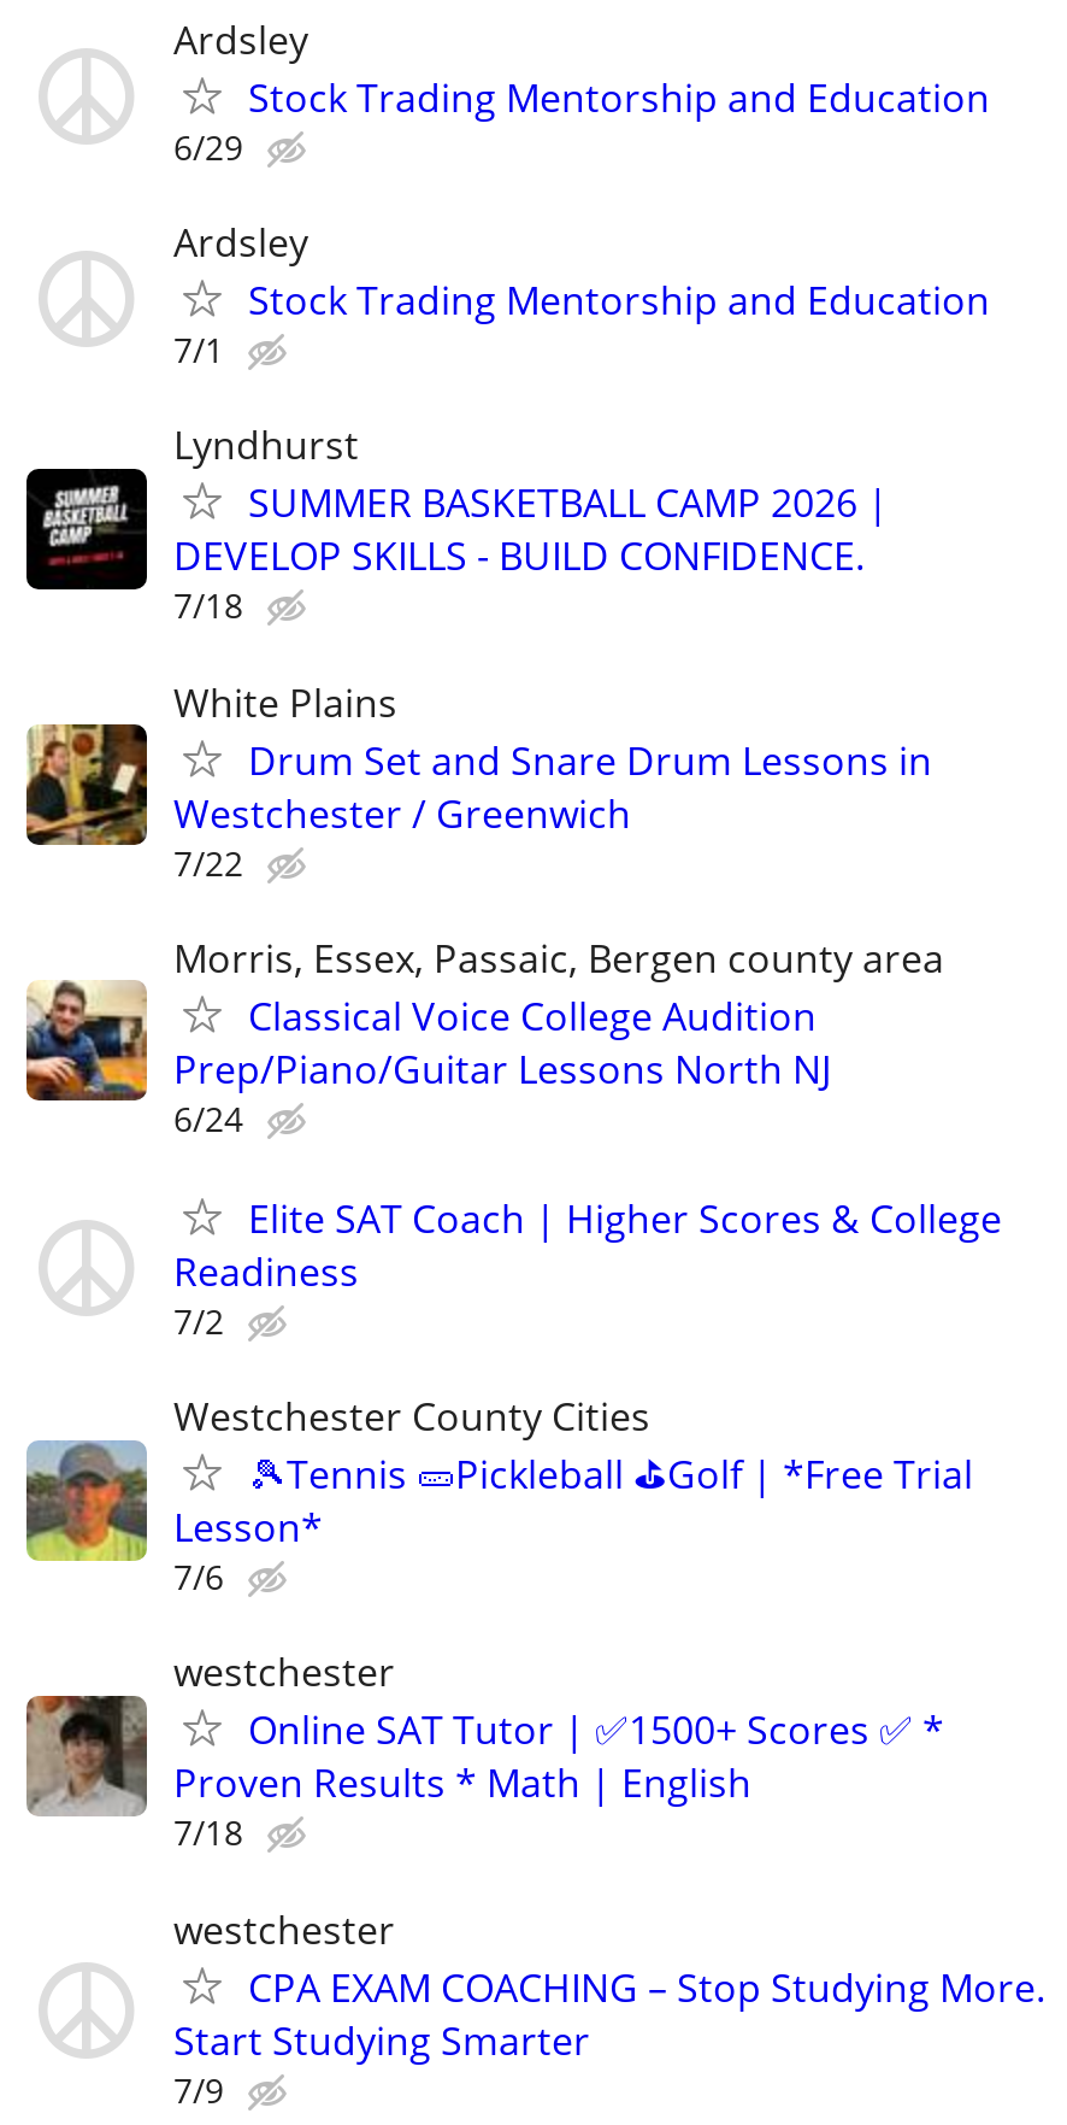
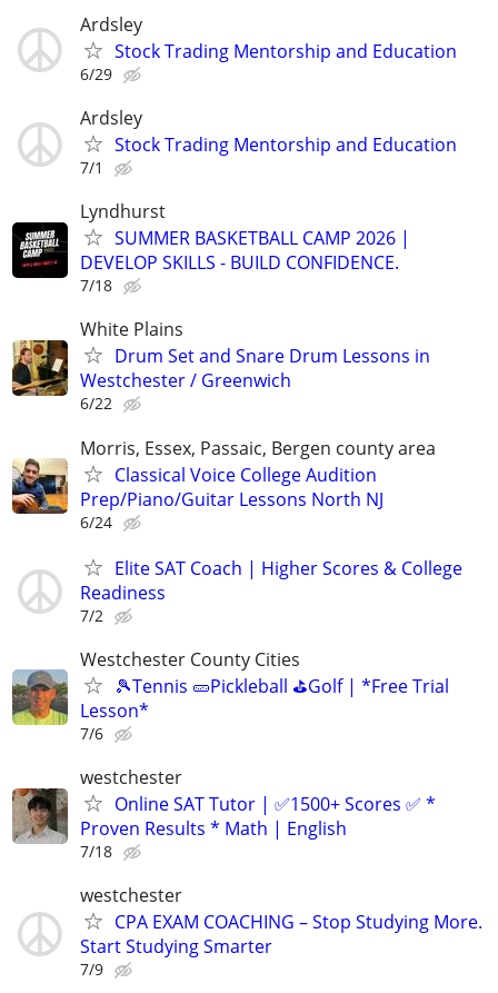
[173,839,243,884] 7/22 -> [80,393,112,414] 6/22

